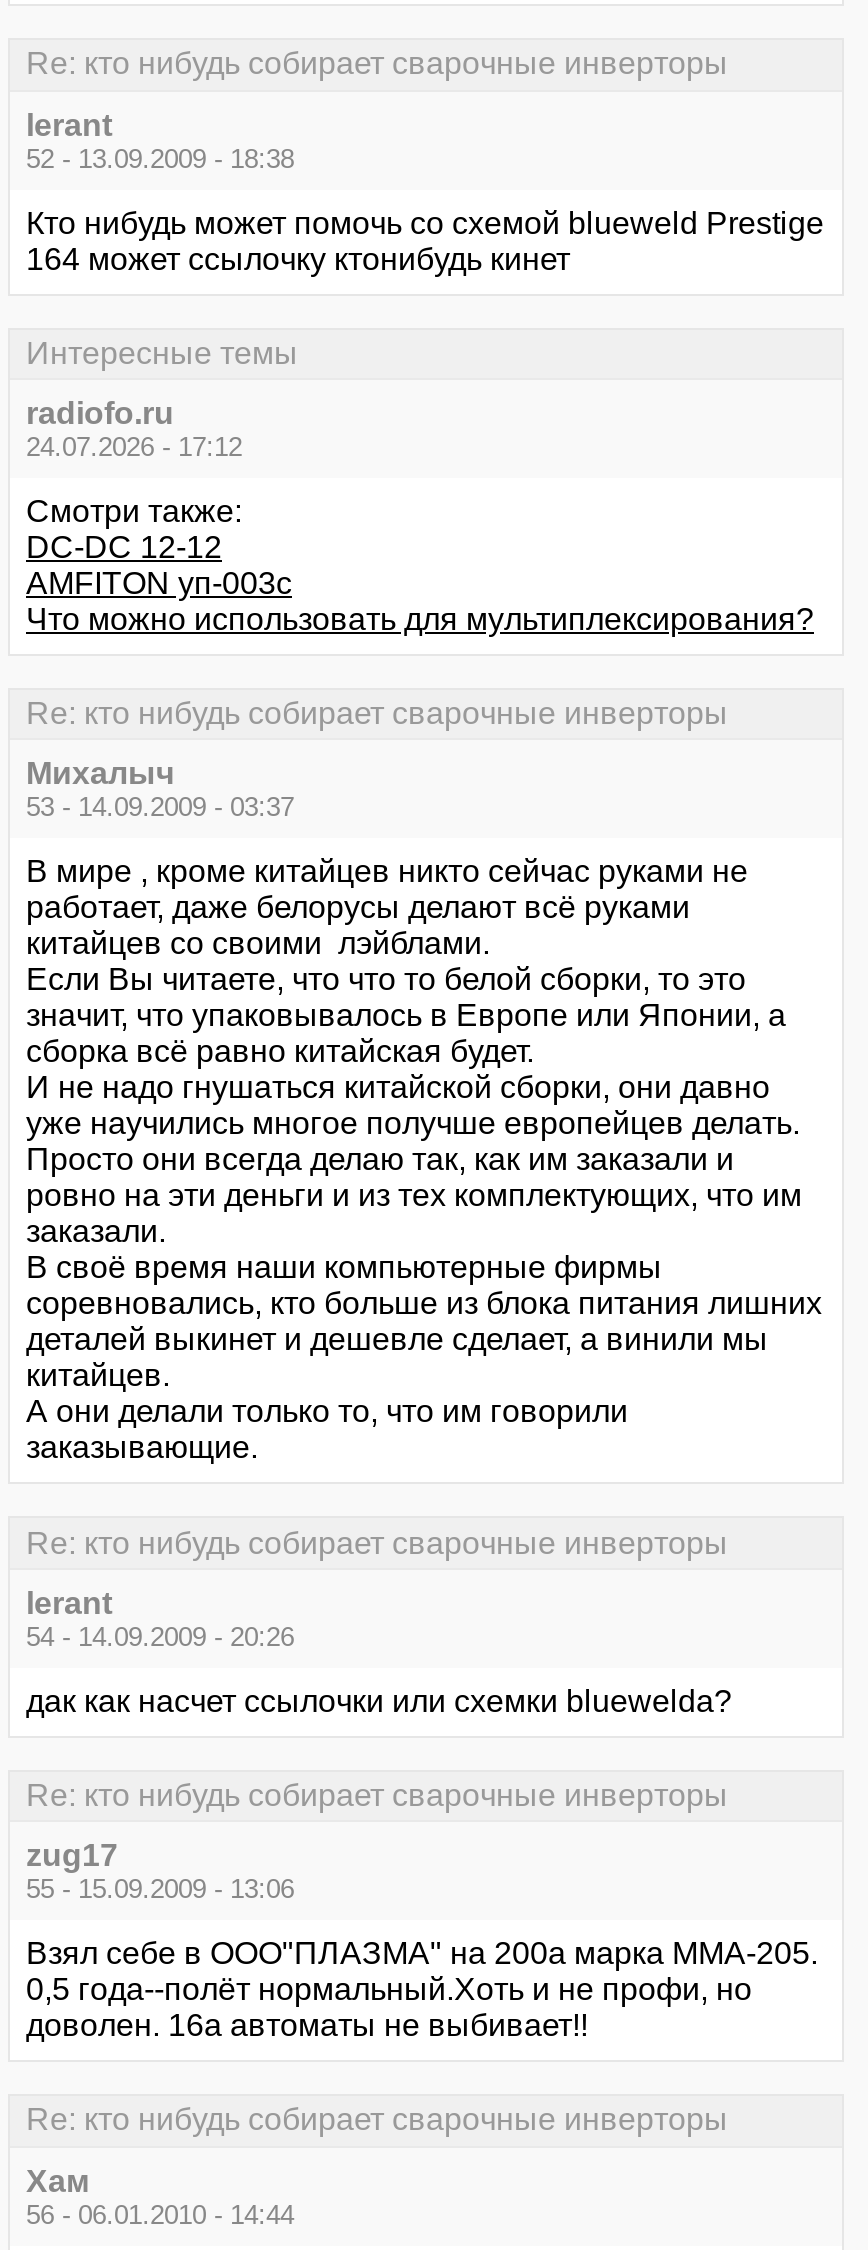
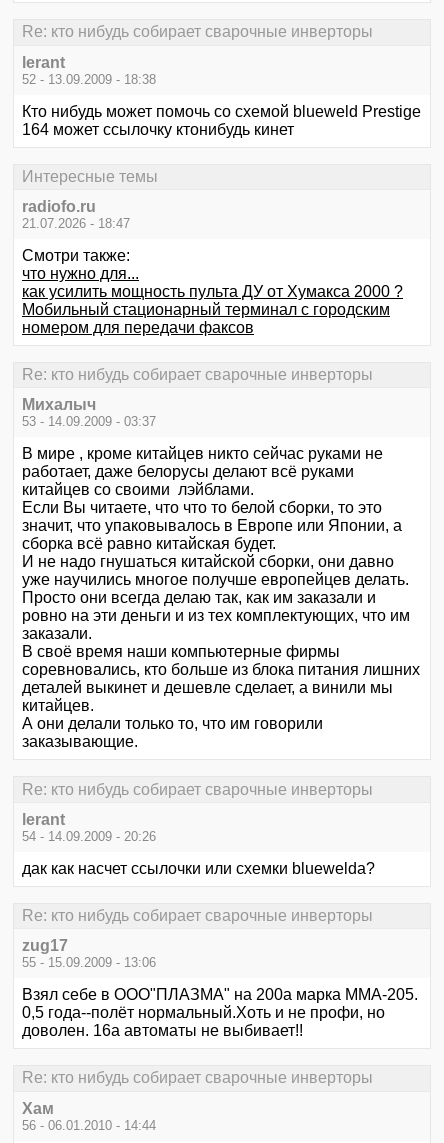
[26,432,242,462] 24.07.2026 - 17:12 -> [22,216,130,231] 21.07.2026 - 18:47
[26,530,814,636] DC-DC 12-12 | AMFITON уп-003с | Что можно использовать для мультиплексирования? -> [22,265,403,336] что нужно для... | как усилить мощность пульта ДУ от Хумакса 2000 ? | Мобильный стационарный терминал с городским | номером для передачи факсов

